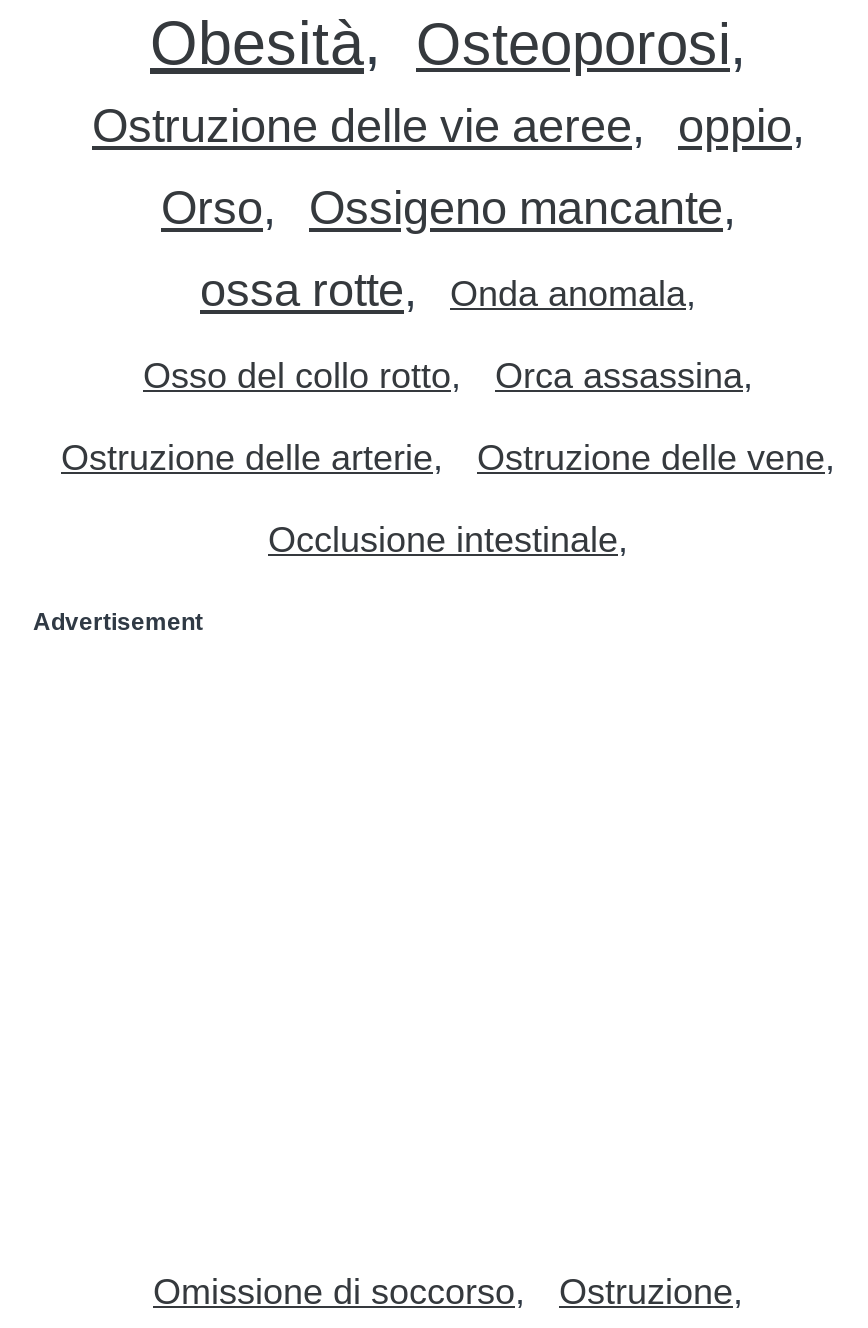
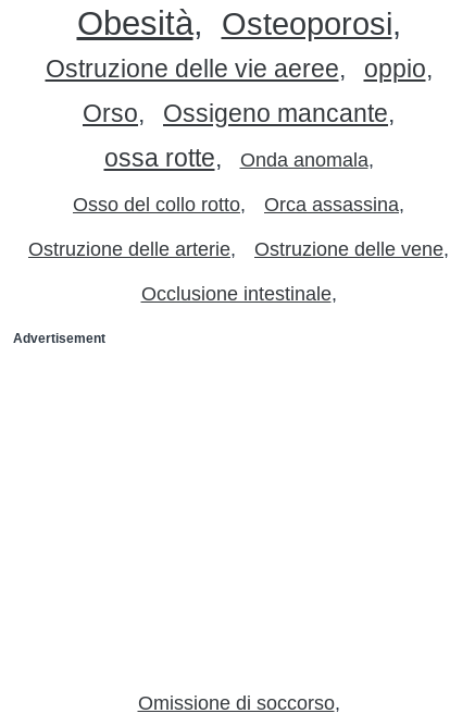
[559,1271,733,1311] Ostruzione -> none

